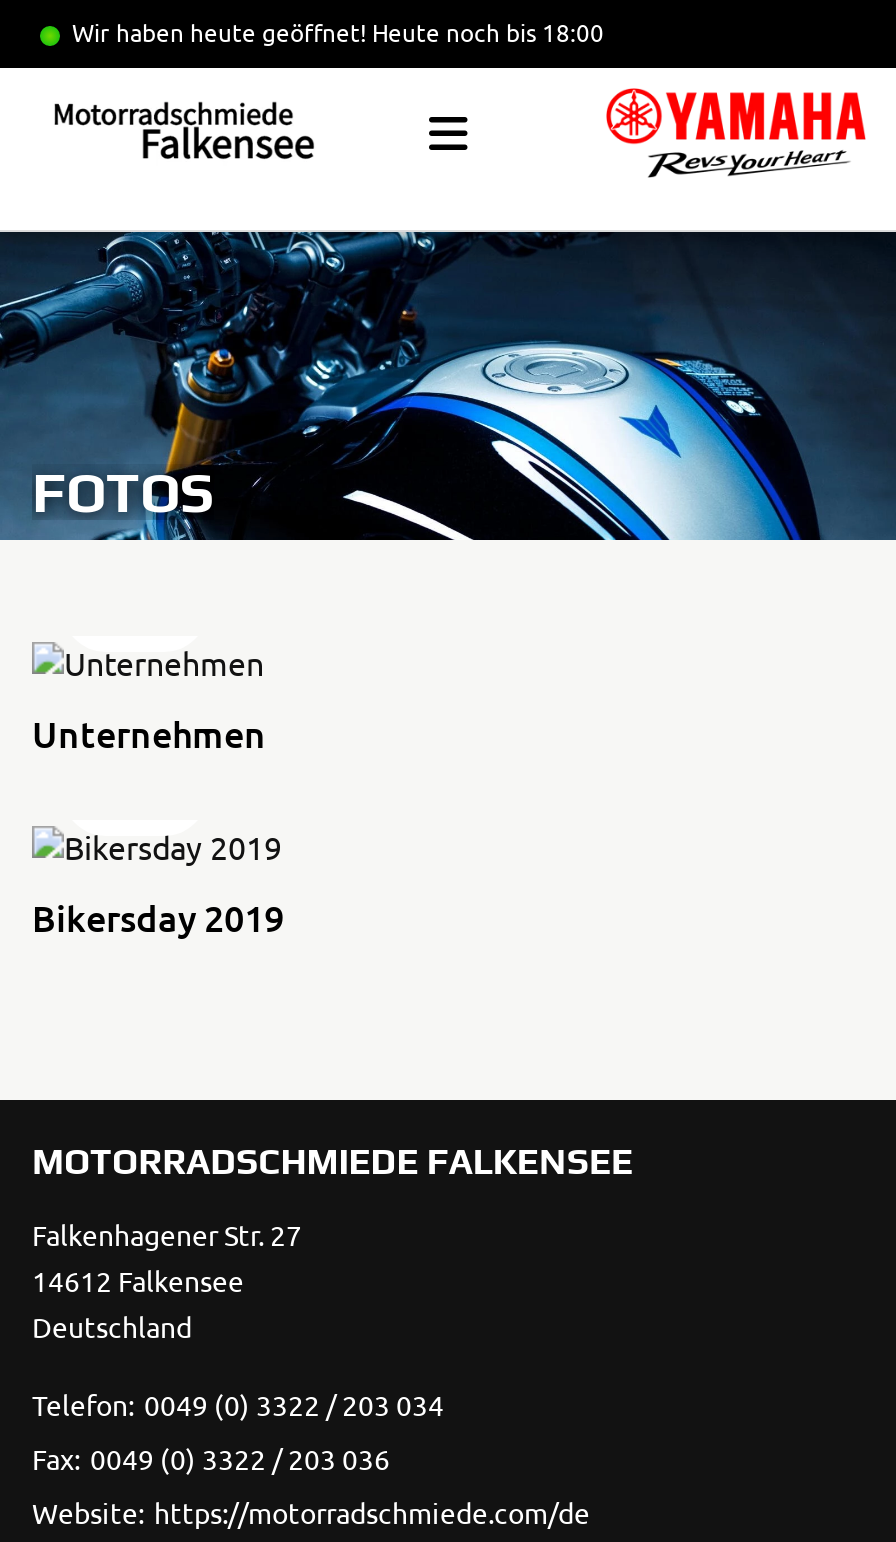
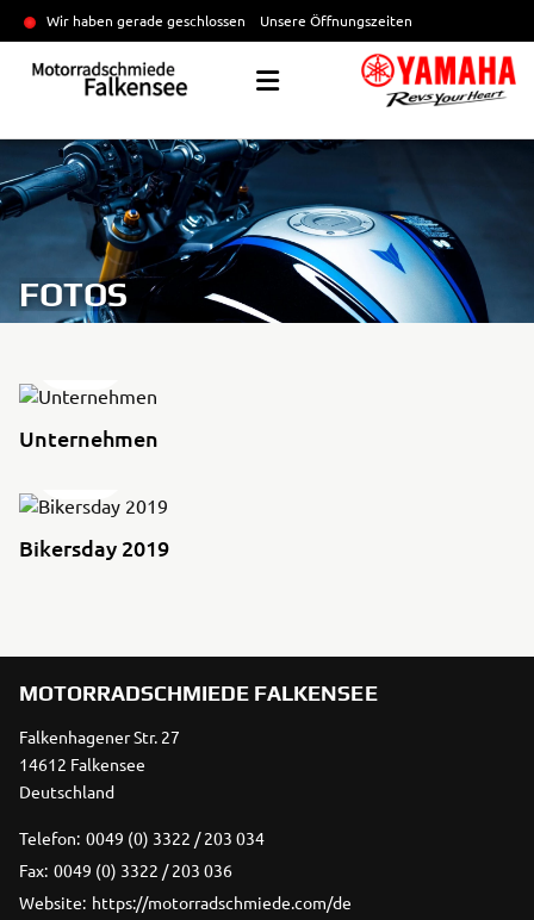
[72,16,604,48] Wir haben heute geöffnet! Heute noch bis 18:00 -> [43,11,412,30] Wir haben gerade geschlossen Unsere Öffnungszeiten

